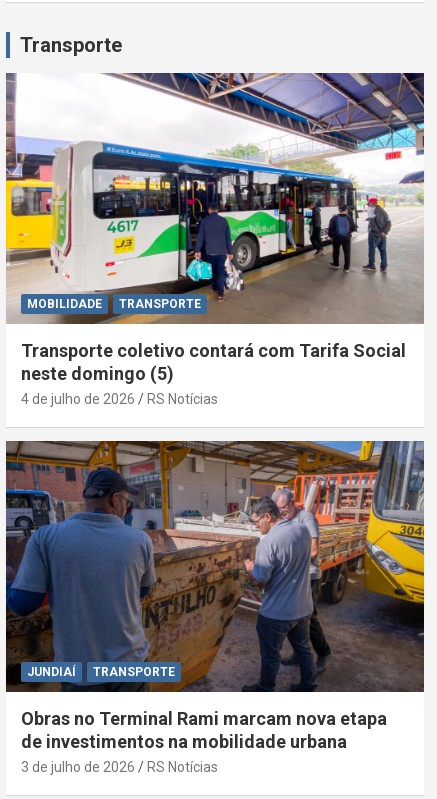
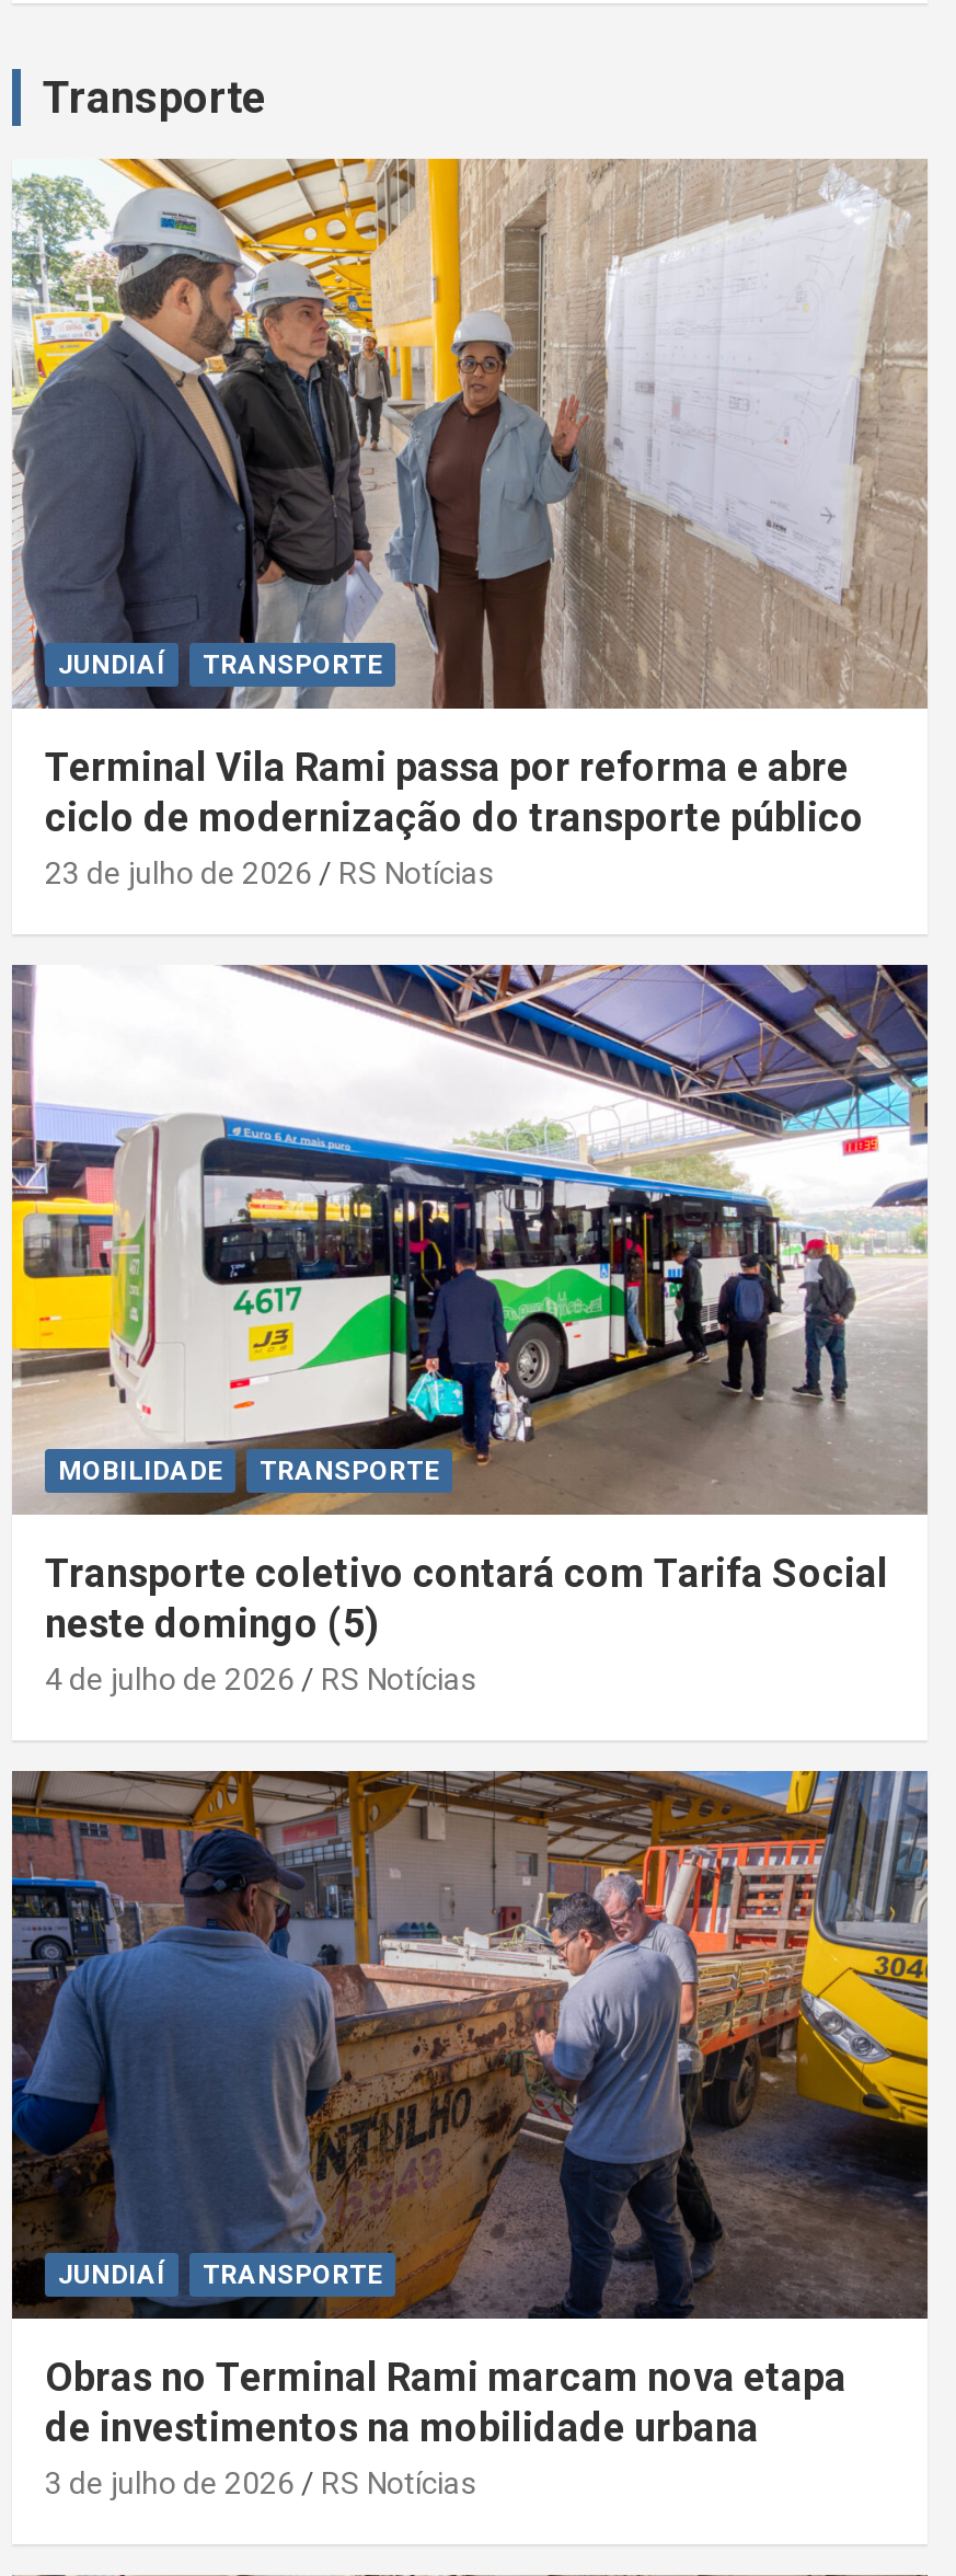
none -> [10,157,930,890] [image] | JUNDIAÍ | TRANSPORTE | Terminal Vila Rami passa por reforma e abre | ciclo de modernização do transporte público | 23 de julho de 2026 | RS Notícias

